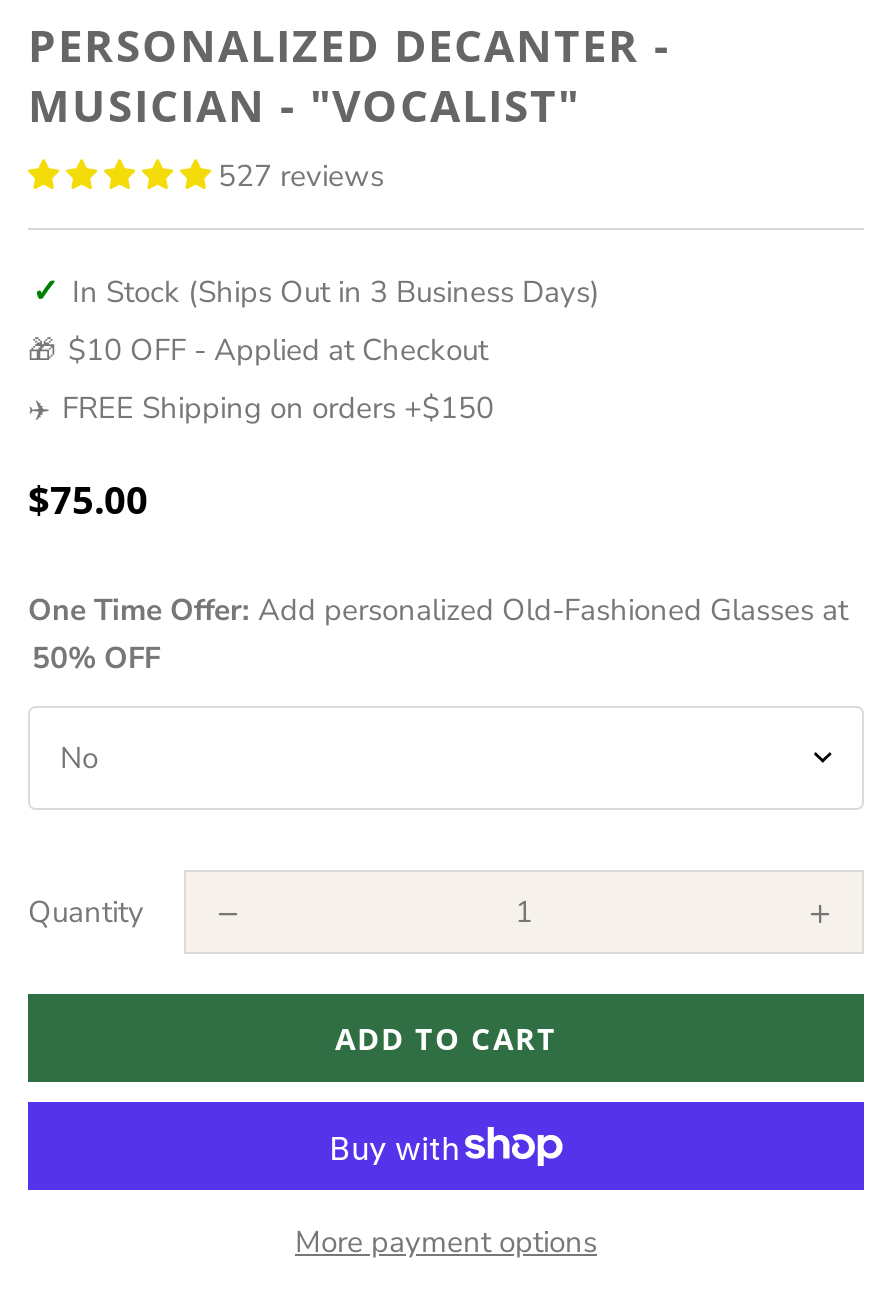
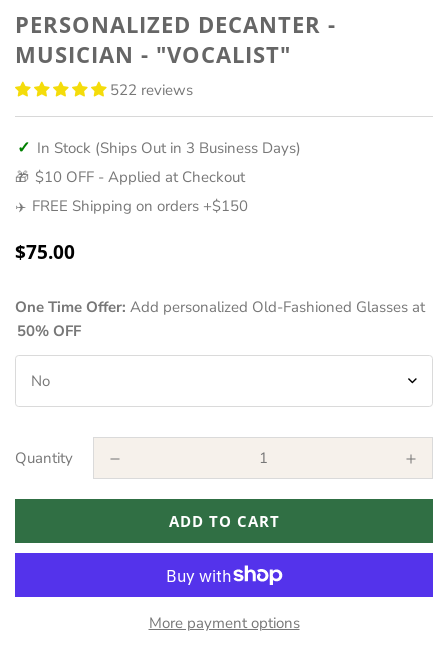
[218,156,384,196] 527 reviews -> [110,80,193,100] 522 reviews

